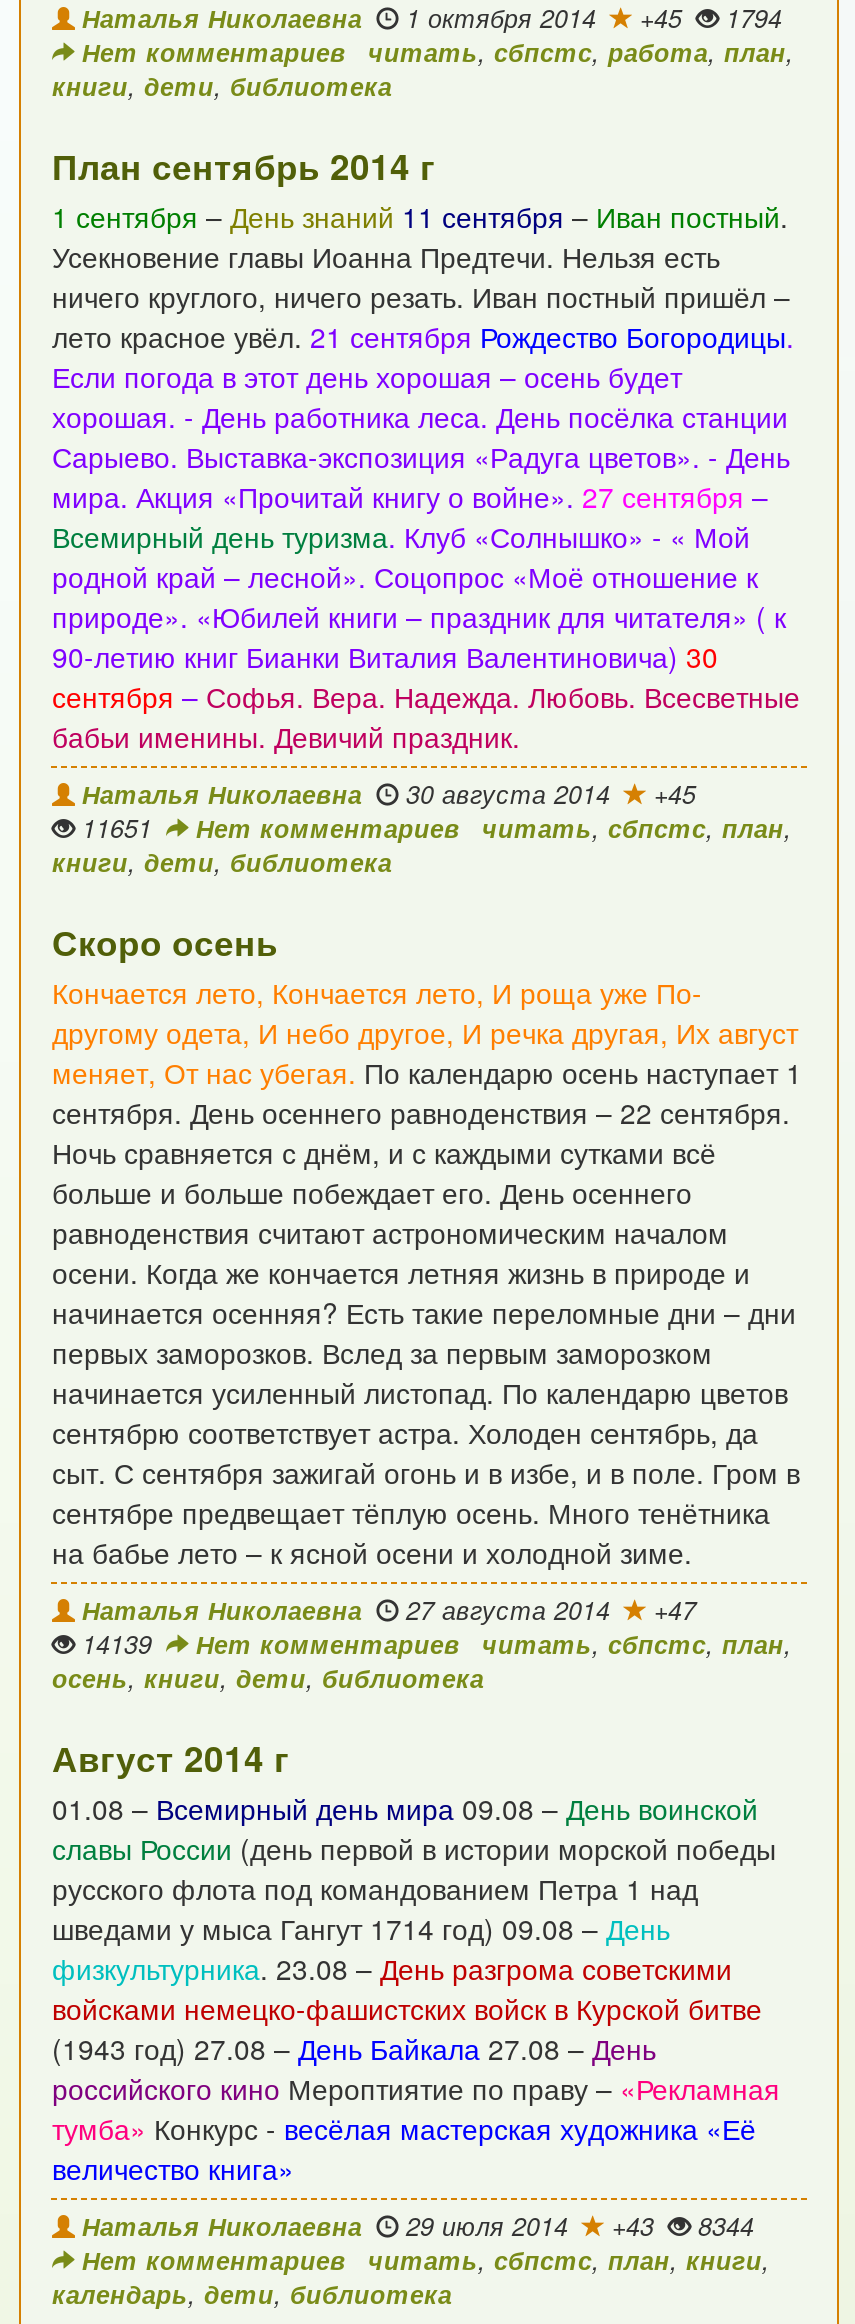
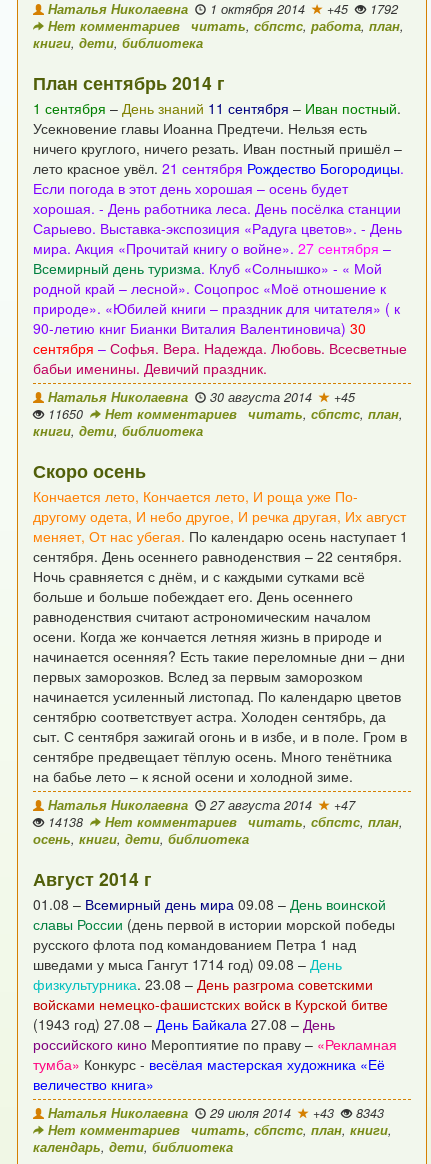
[74,0,782,36] Наталья Николаевна 1 октября 2014 +45 1794 -> [44,0,398,18] Наталья Николаевна 1 октября 2014 +45 1792
[74,810,792,846] 11651 Нет комментариев читать, сбпстс, план, -> [44,405,403,423] 11650 Нет комментариев читать, сбпстс, план,
[74,1626,792,1662] 14139 Нет комментариев читать, сбпстс, план, -> [44,813,403,831] 14138 Нет комментариев читать, сбпстс, план,
[74,2208,754,2244] Наталья Николаевна 29 июля 2014 +43 8344 -> [44,1104,384,1122] Наталья Николаевна 29 июля 2014 +43 8343

